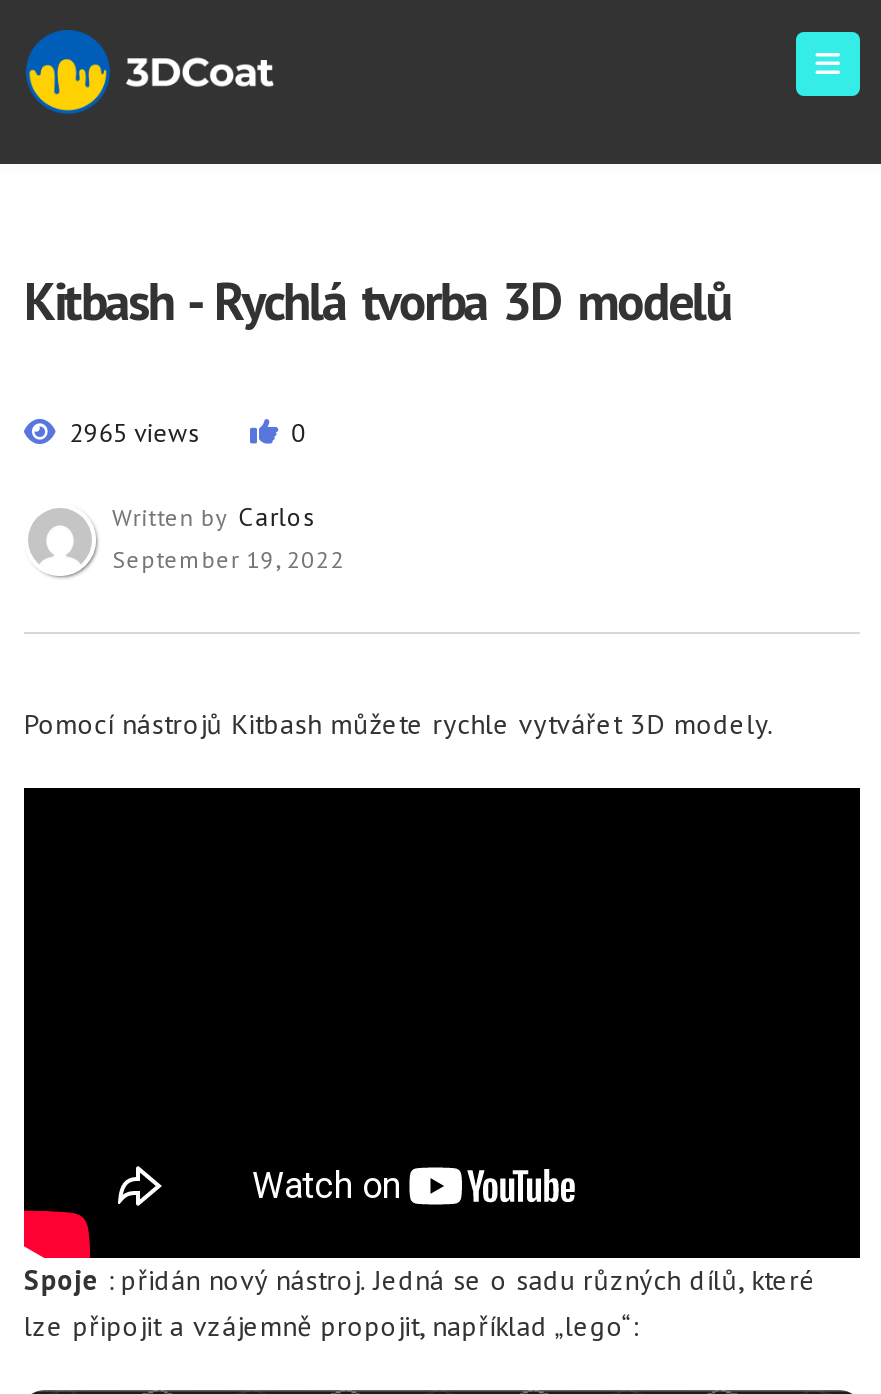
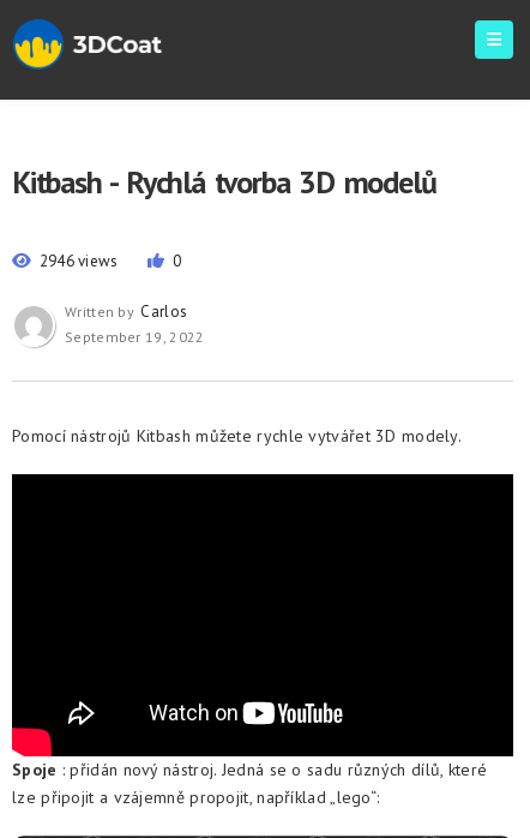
[69,416,201,450] 2965 views -> [39,251,118,271] 2946 views

